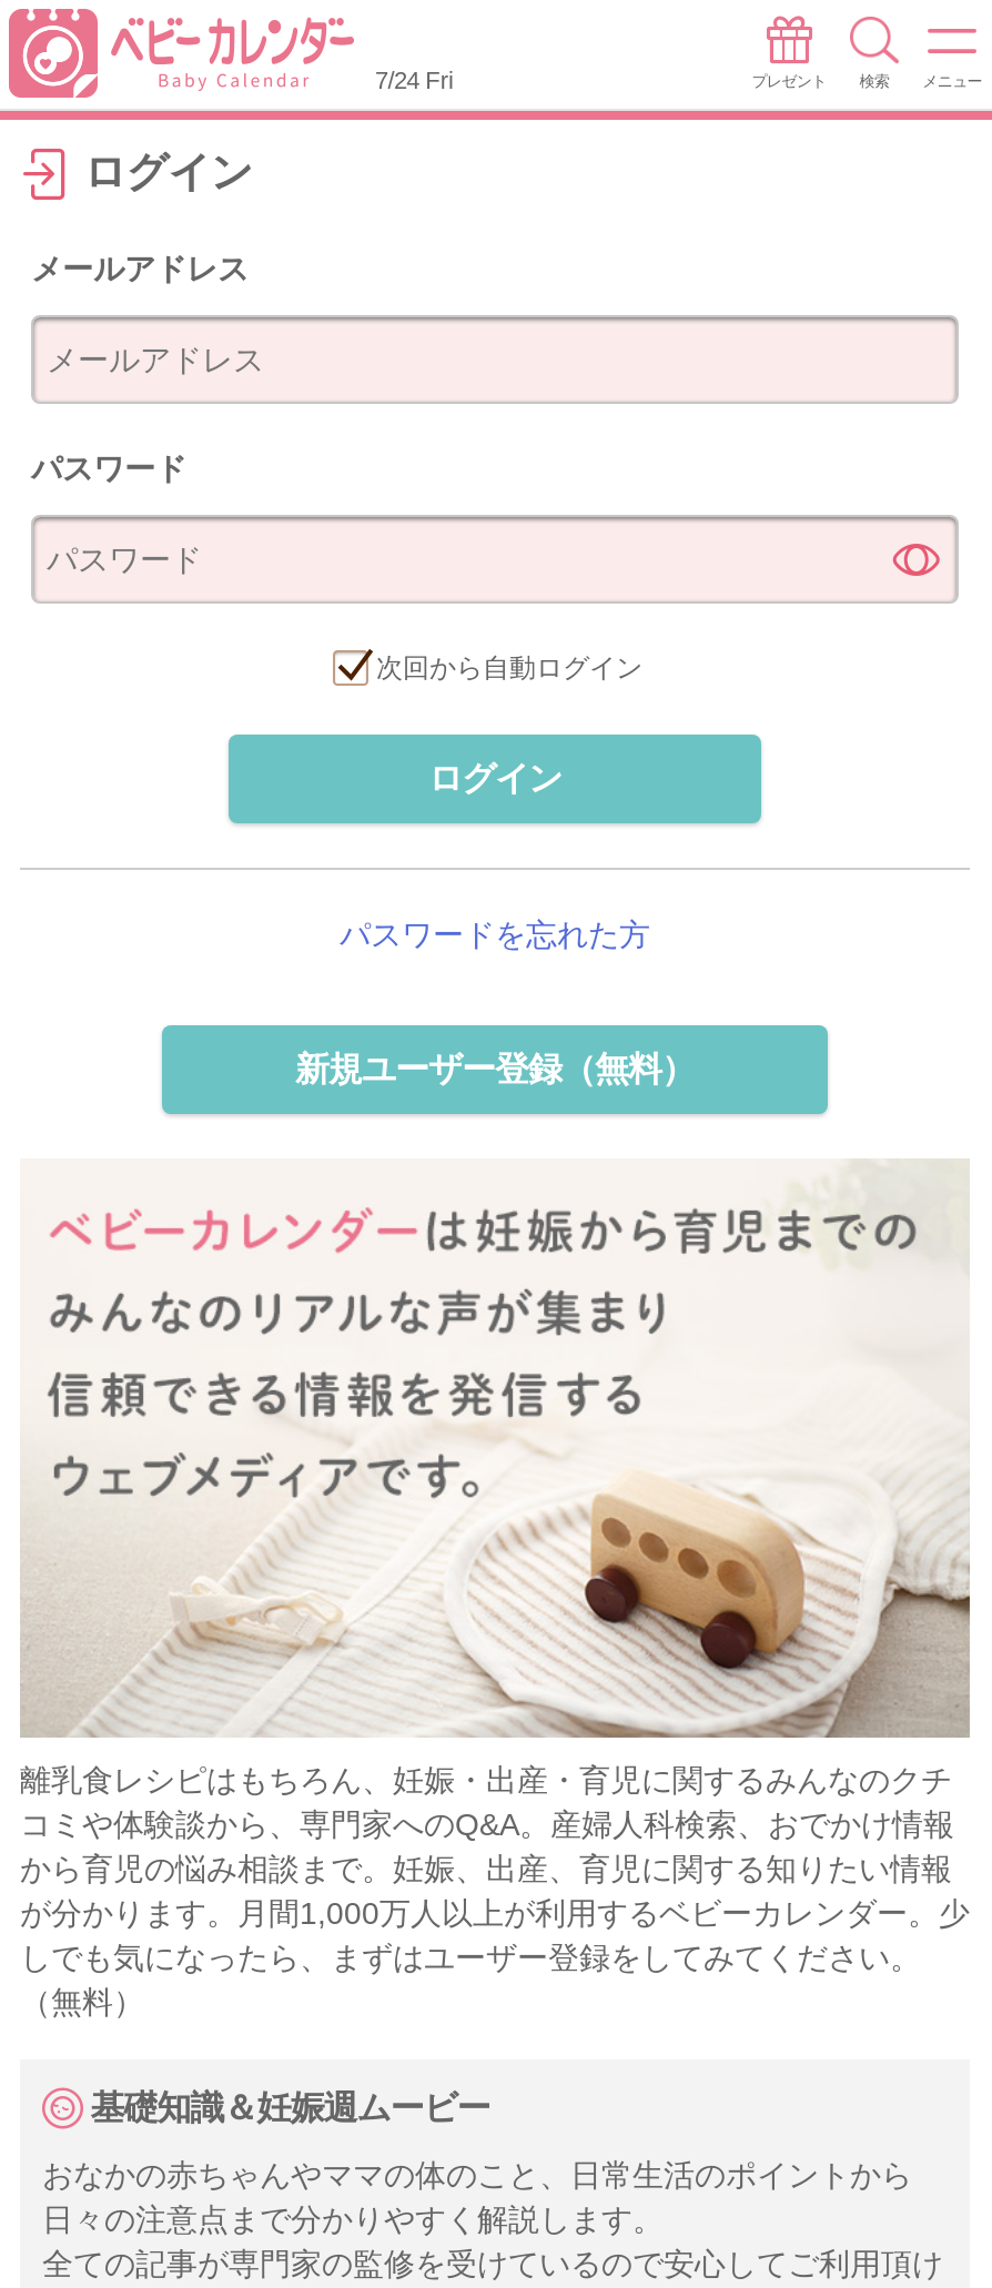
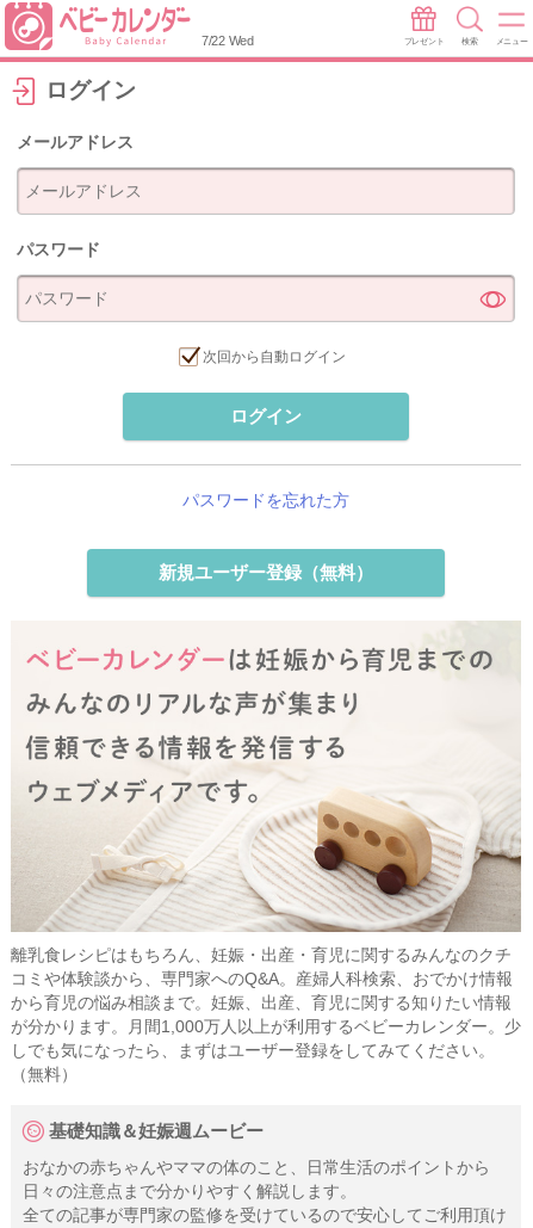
[375,67,452,93] 7/24 Fri -> [202,33,254,48] 7/22 Wed

